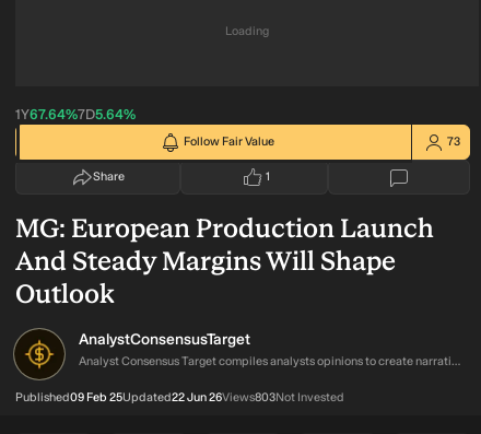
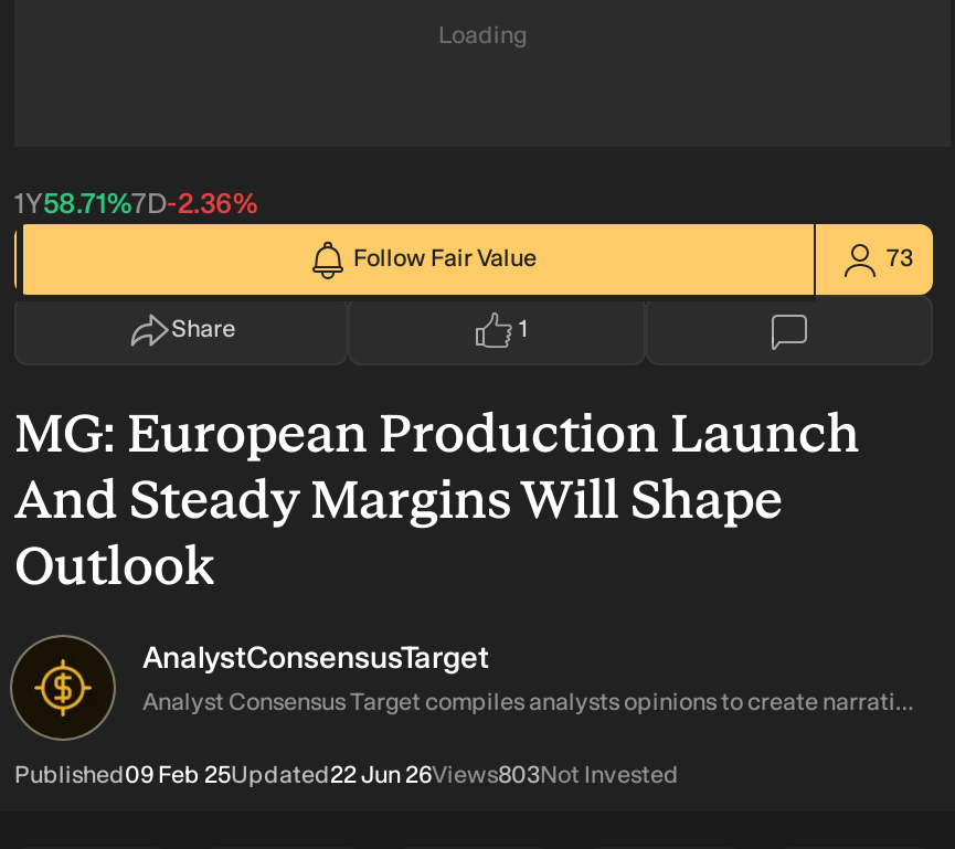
[15,106,136,122] 1Y67.64%7D5.64% -> [14,187,257,220] 1Y58.71%7D-2.36%

